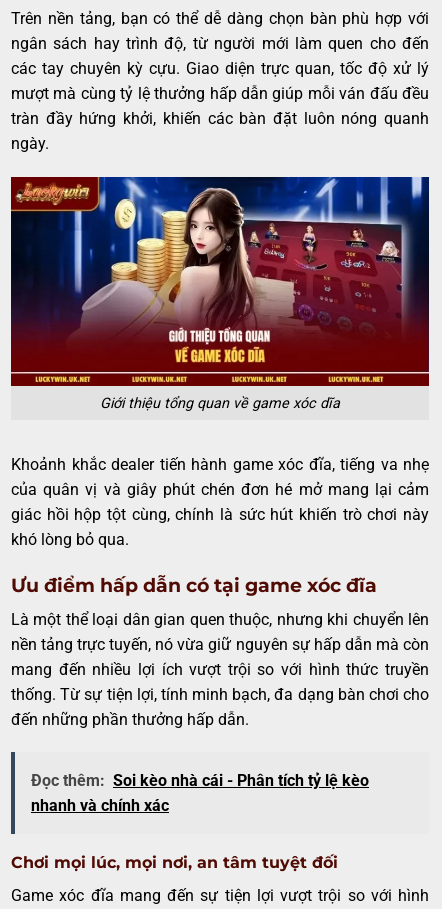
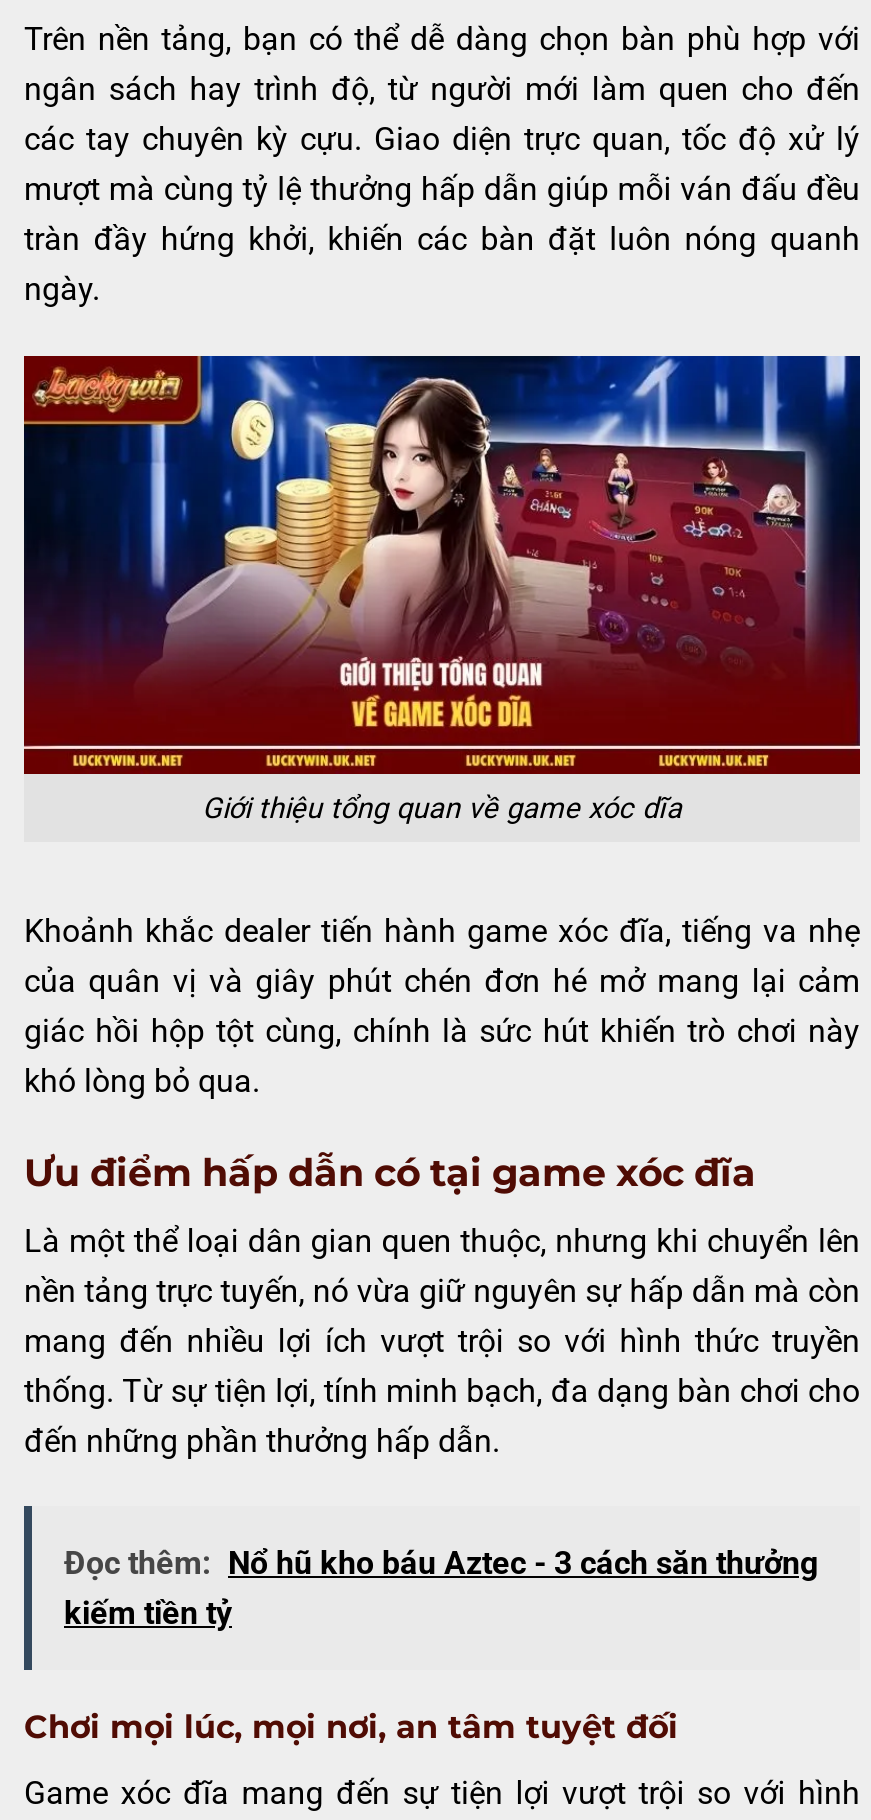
[31,771,369,815] Đọc thêm: Soi kèo nhà cái - Phân tích tỷ lệ kèo | nhanh và chính xác -> [64,1545,818,1633] Đọc thêm: Nổ hũ kho báu Aztec - 3 cách săn thưởng | kiếm tiền tỷ

